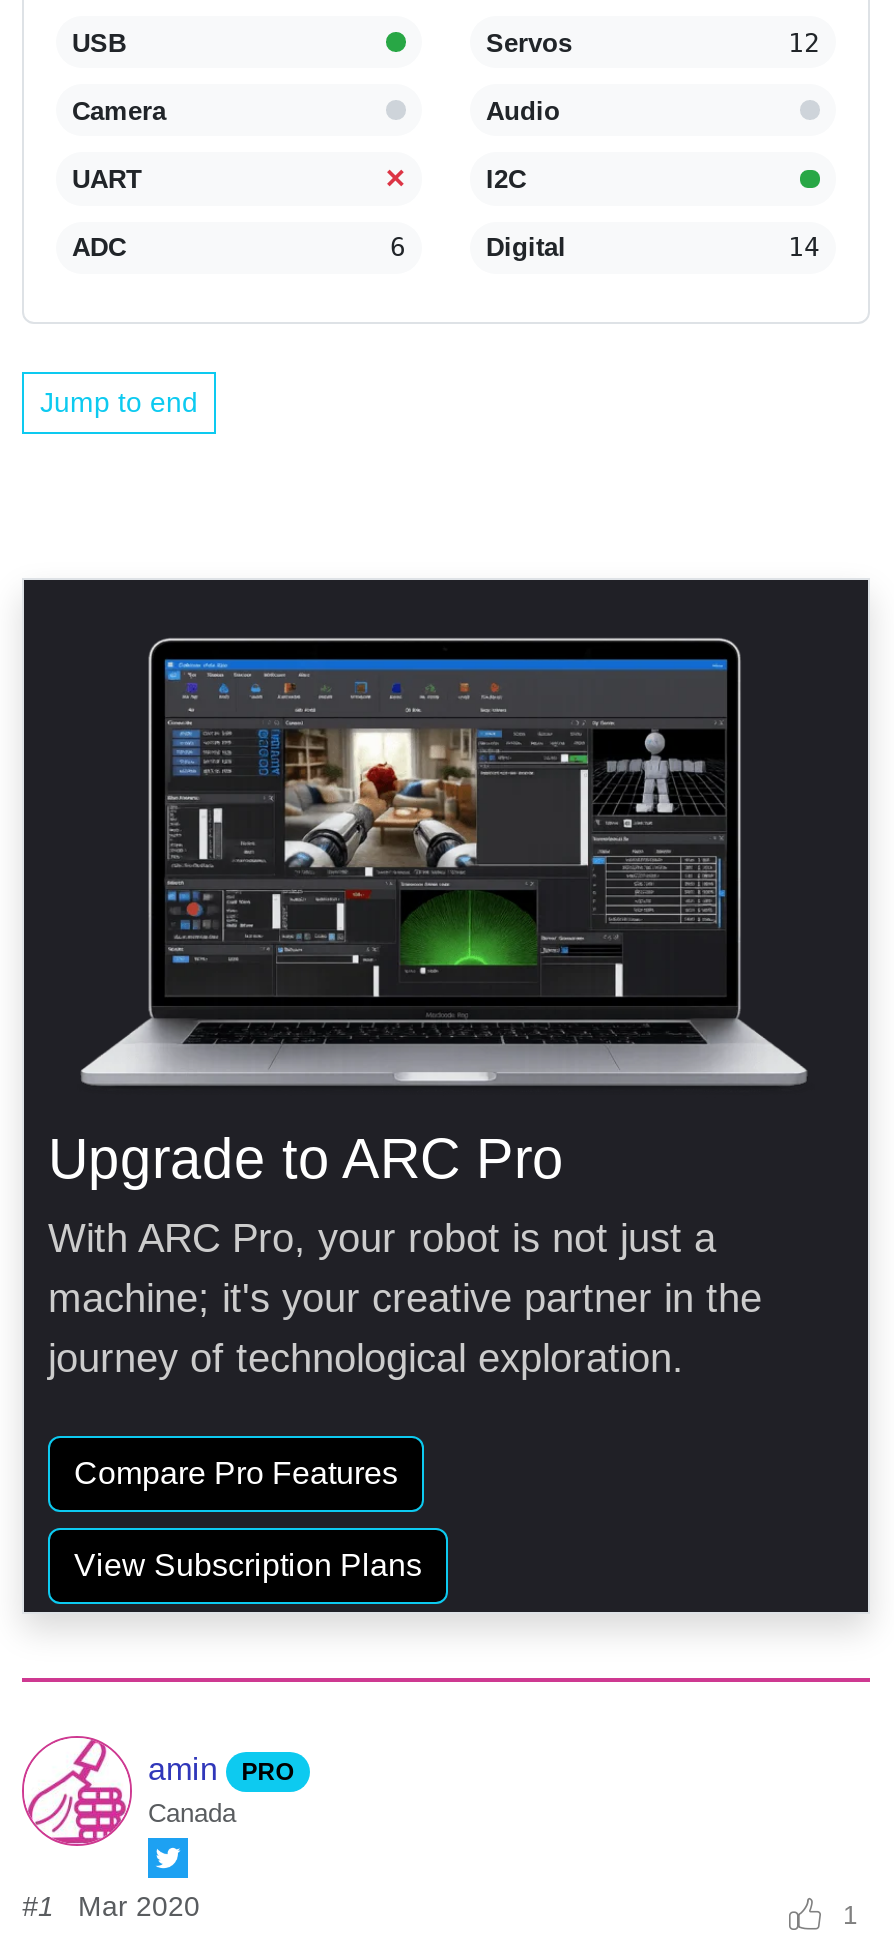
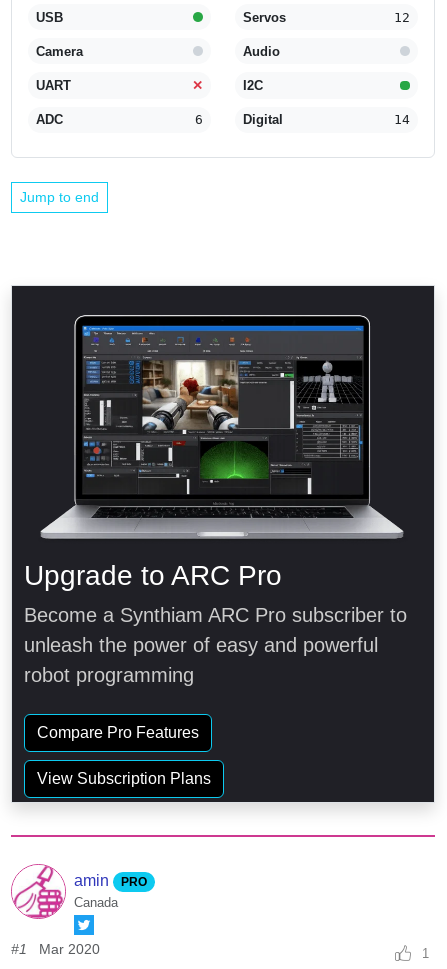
[48,1216,762,1380] With ARC Pro, your robot is not just a | machine; it's your creative partner in the | journey of technological exploration. -> [24,604,407,686] Become a Synthiam ARC Pro subscriber to | unleash the power of easy and powerful | robot programming

